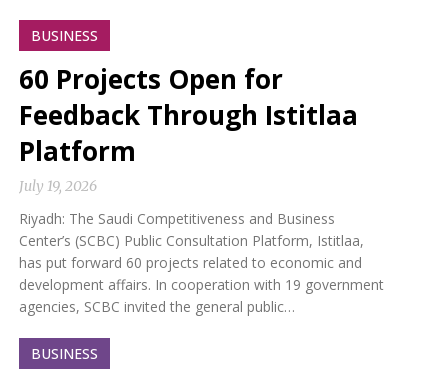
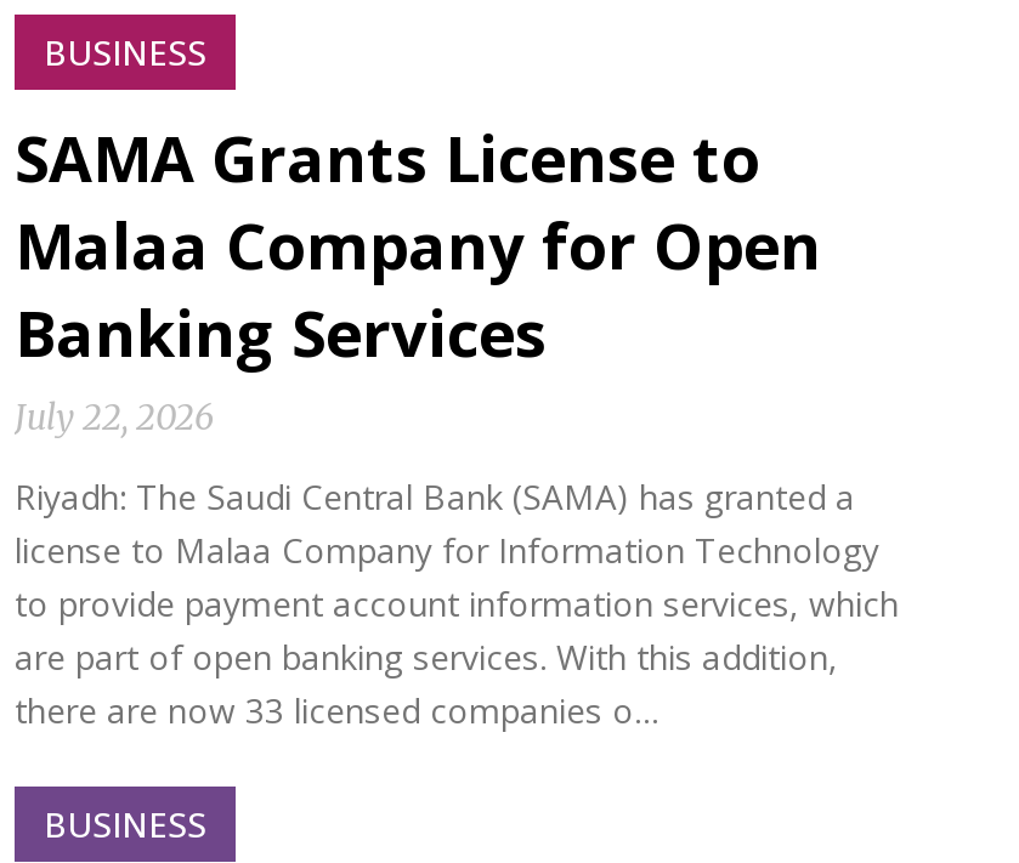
[19,61,358,195] 60 Projects Open for | Feedback Through Istitlaa | Platform | July 19, 2026 -> [15,114,821,439] SAMA Grants License to | Malaa Company for Open | Banking Services | July 22, 2026
[19,209,384,316] Riyadh: The Saudi Competitiveness and Business | Center’s (SCBC) Public Consultation Platform, Istitlaa, | has put forward 60 projects related to economic and | development affairs. In cooperation with 19 government | agencies, SCBC invited the general public… -> [15,473,899,733] Riyadh: The Saudi Central Bank (SAMA) has granted a | license to Malaa Company for Information Technology | to provide payment account information services, which | are part of open banking services. With this addition, | there are now 33 licensed companies o…

